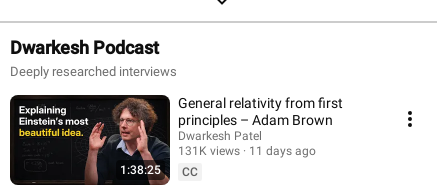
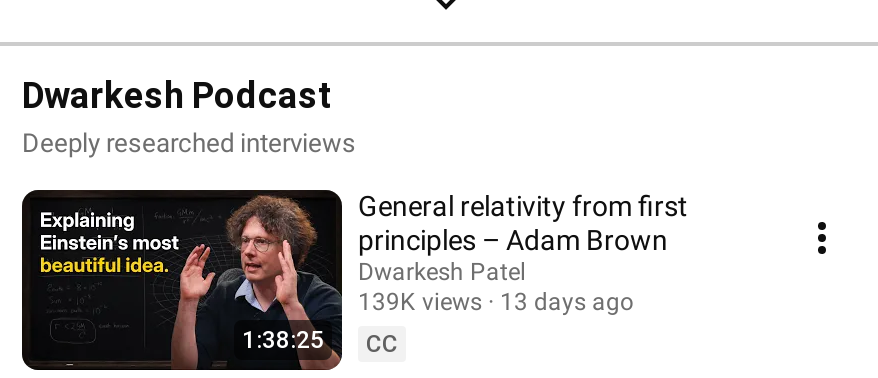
[178,144,240,158] 131K views -> [358,288,482,316] 139K views
[249,144,316,158] 11 days ago -> [500,288,634,316] 13 days ago

